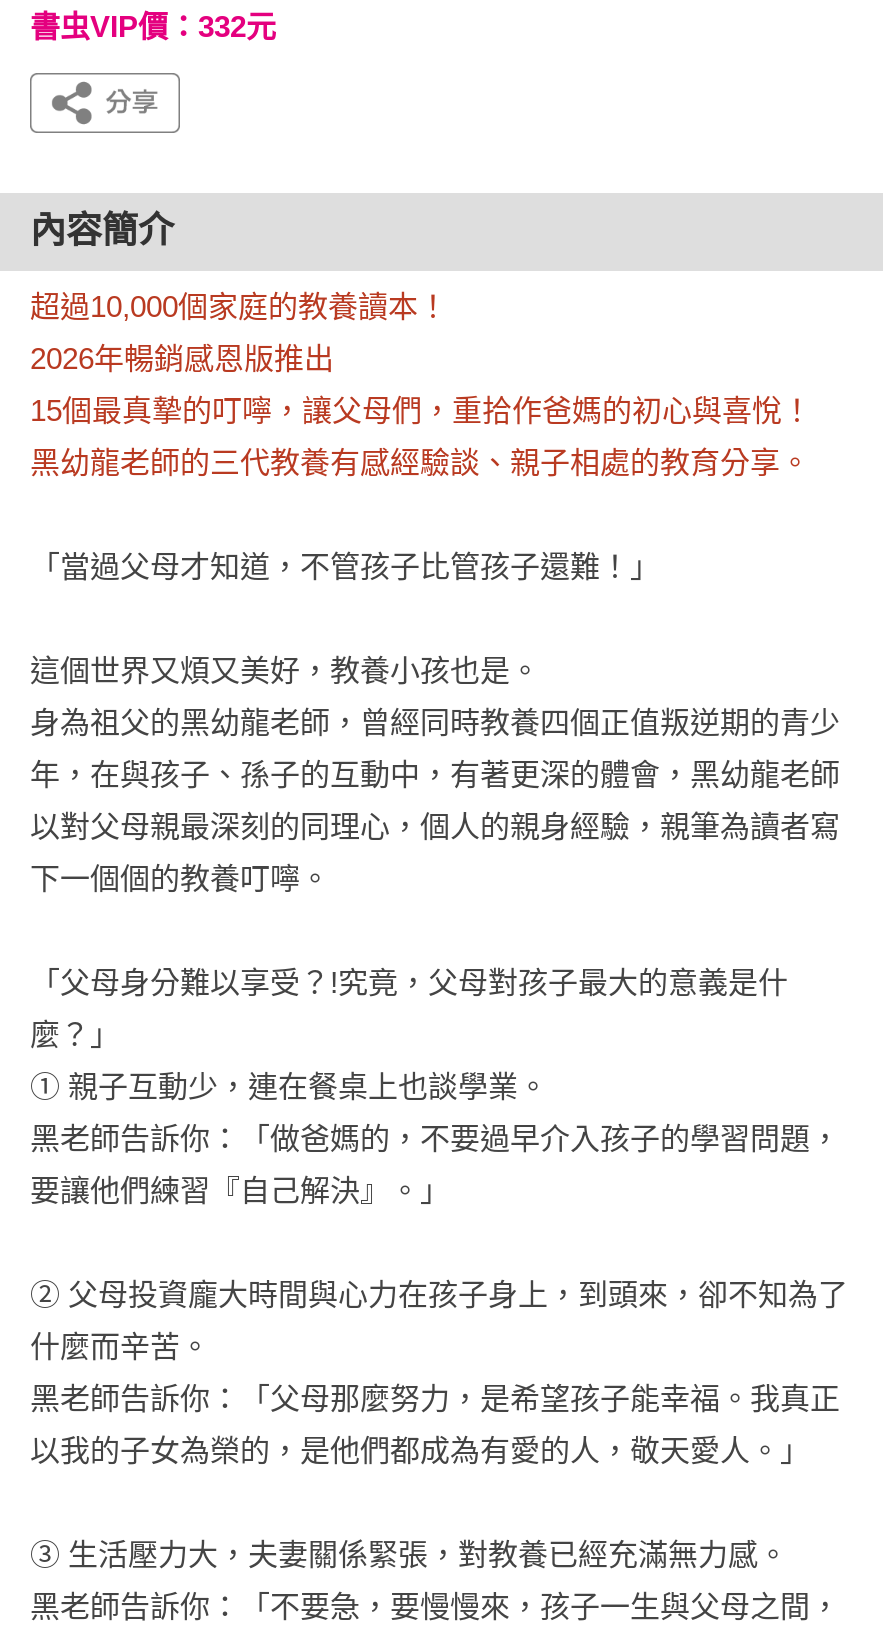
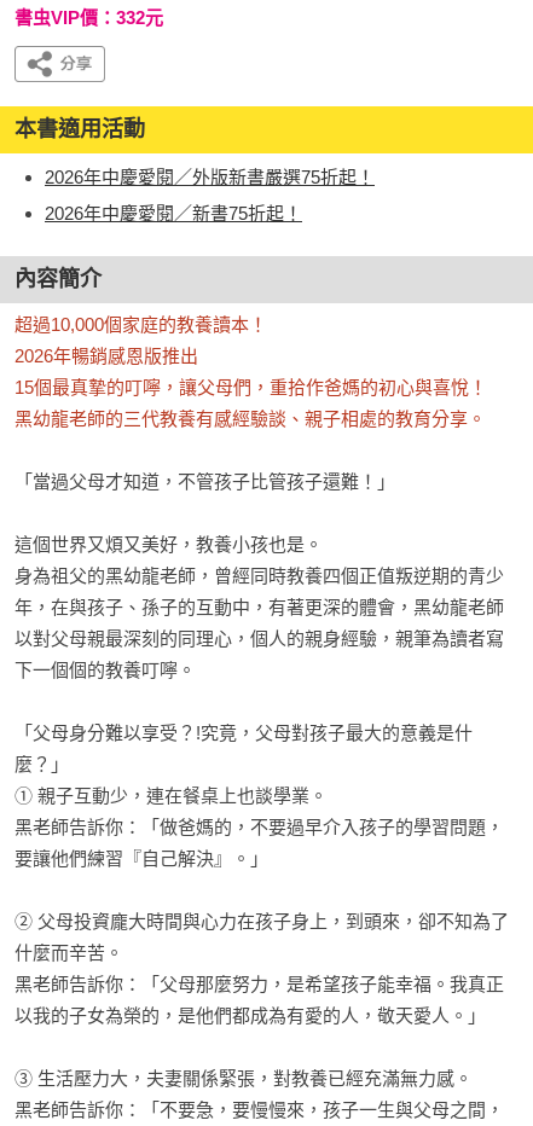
none -> [15,117,375,224] 本書適用活動 | 2026年中慶愛閱／外版新書嚴選75折起！ | 2026年中慶愛閱／新書75折起！

